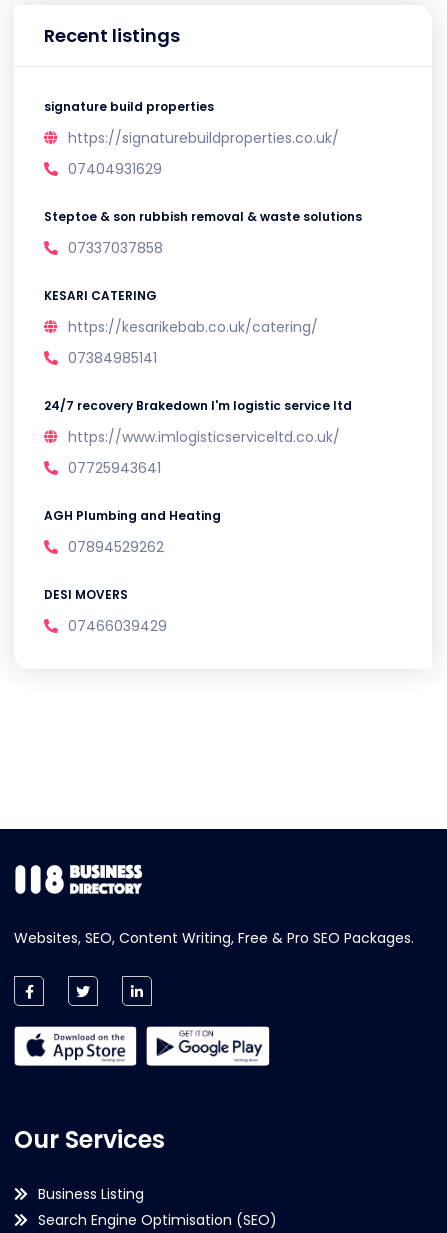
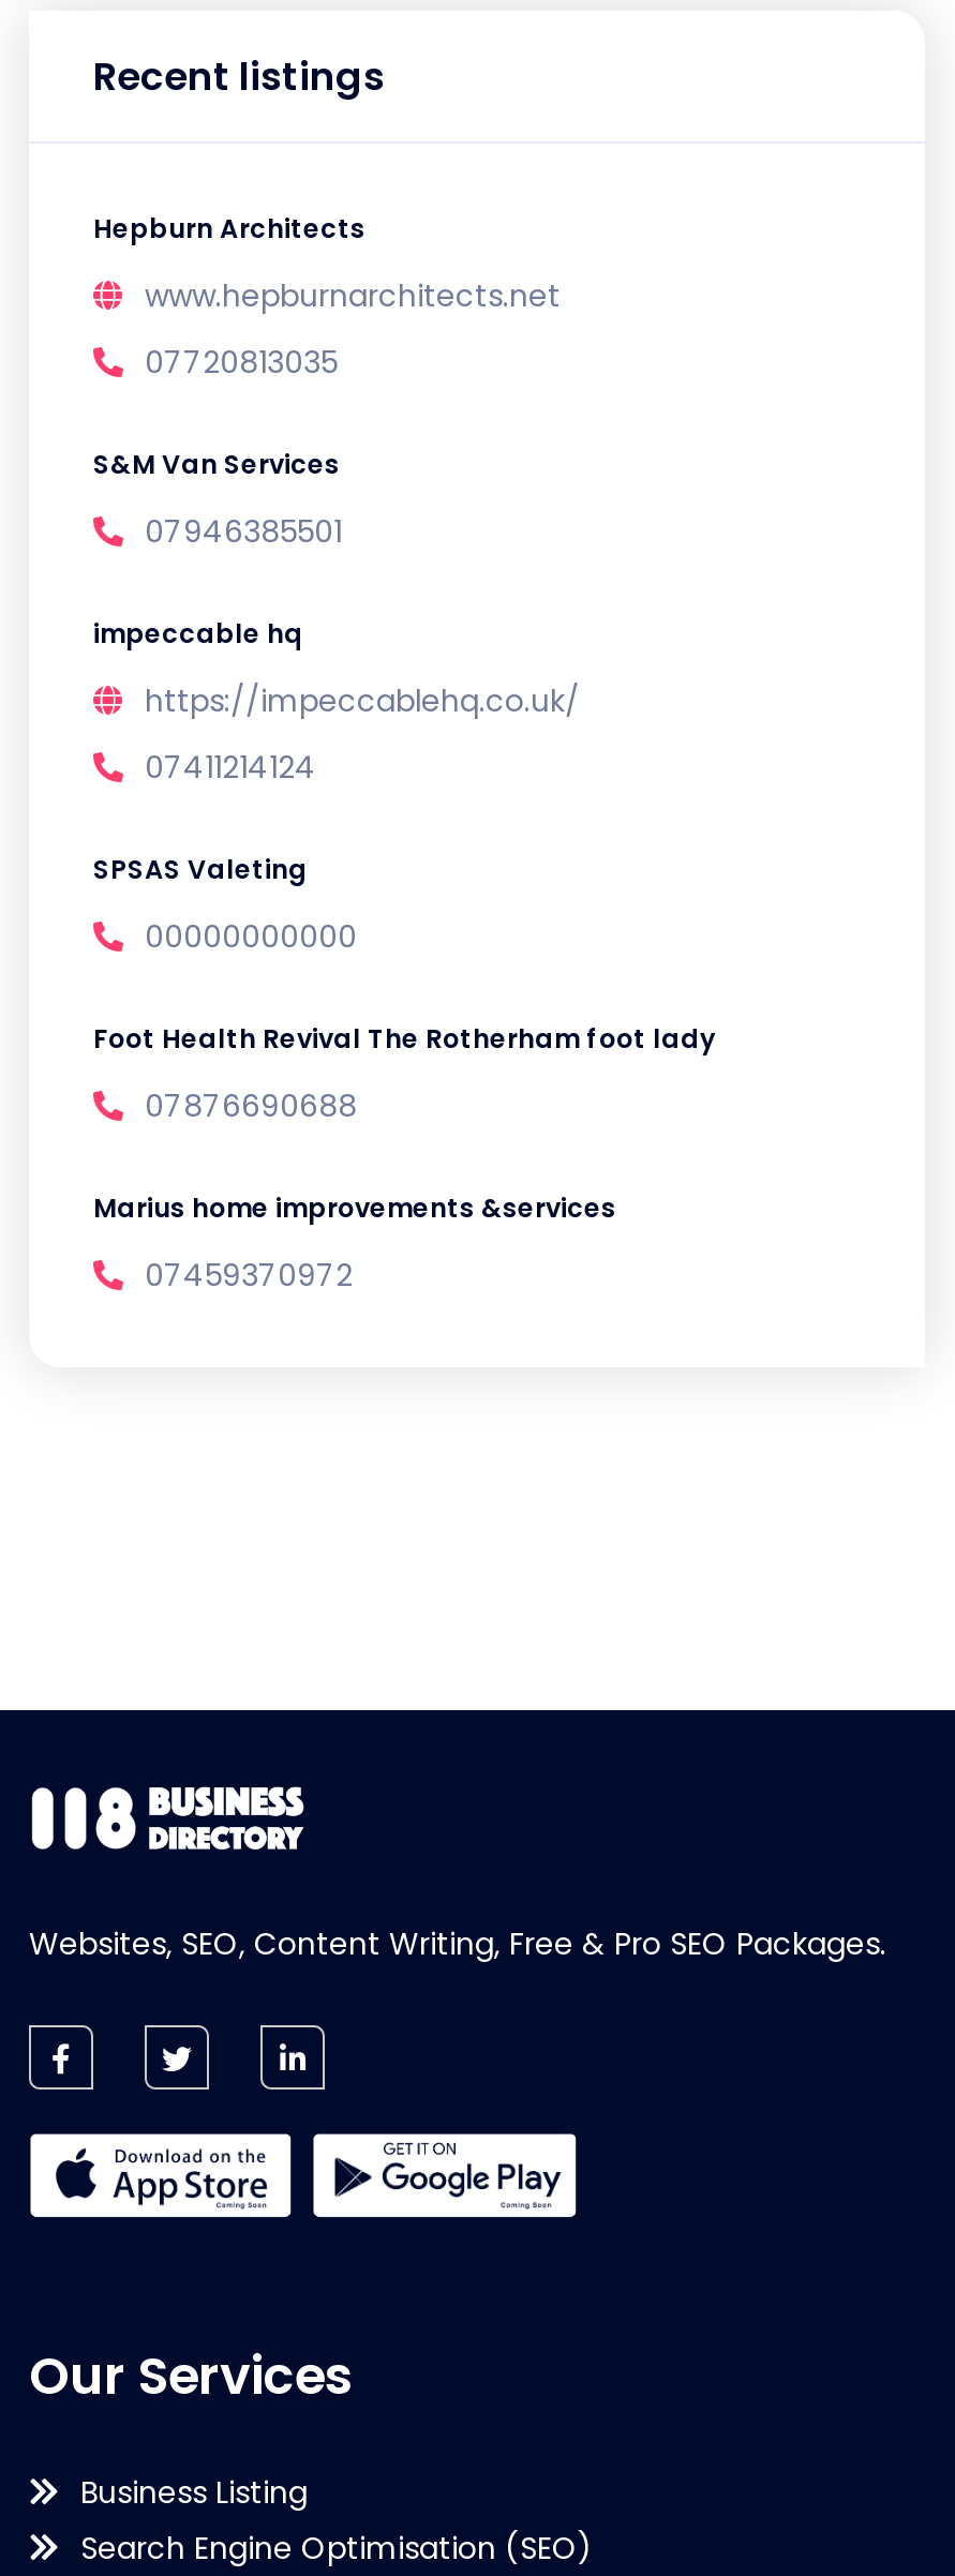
[44,98,362,636] signature build properties | https://signaturebuildproperties.co.uk/ | 07404931629 | Steptoe & son rubbish removal & waste solutions | 07337037858 | KESARI CATERING | https://kesarikebab.co.uk/catering/ | 07384985141 | 24/7 recovery Brakedown I'm logistic service ltd | https://www.imlogisticserviceltd.co.uk/ | 07725943641 | AGH Plumbing and Heating | 07894529262 | DESI MOVERS | 07466039429 -> [93,210,715,1297] Hepburn Architects | www.hepburnarchitects.net | 07720813035 | S&M Van Services | 07946385501 | impeccable hq | https://impeccablehq.co.uk/ | 07411214124 | SPSAS Valeting | 00000000000 | Foot Health Revival The Rotherham foot lady | 07876690688 | Marius home improvements &services | 07459370972

